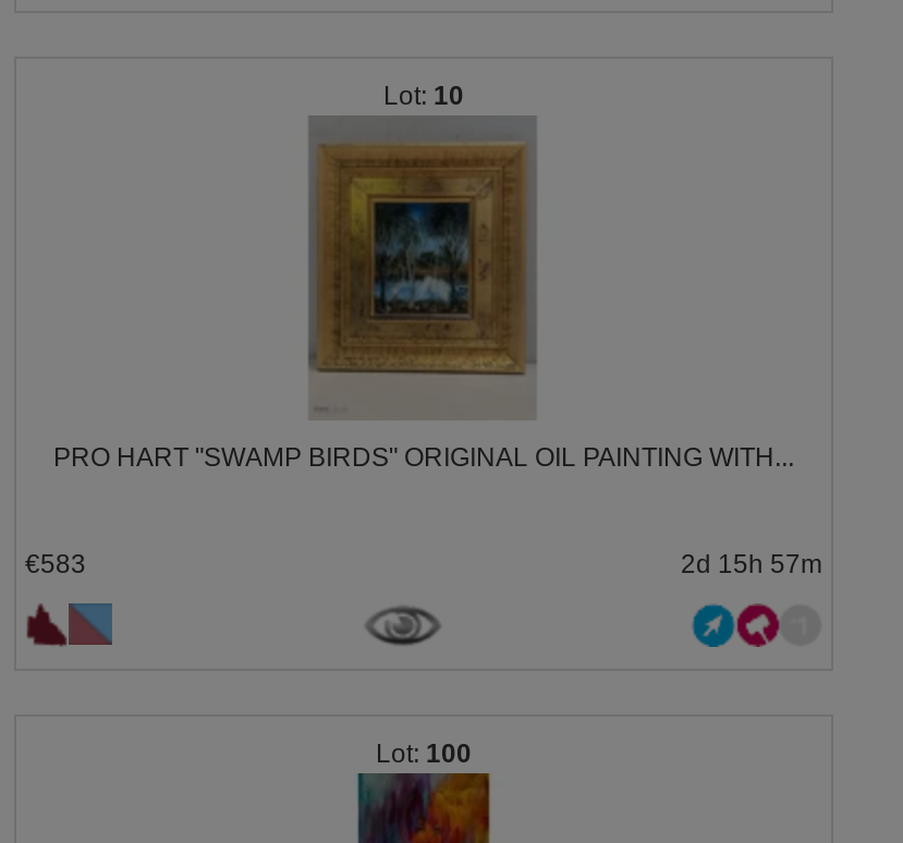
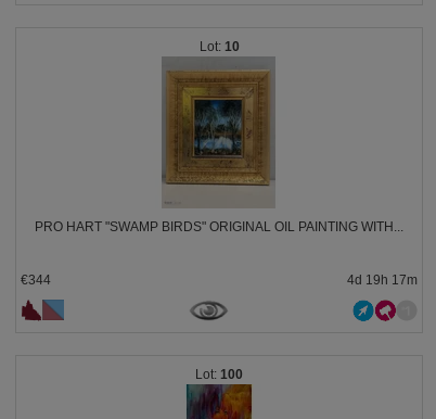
[25,549,822,579] €583 | 2d 15h 57m -> [21,272,418,288] €344 | 4d 19h 17m

